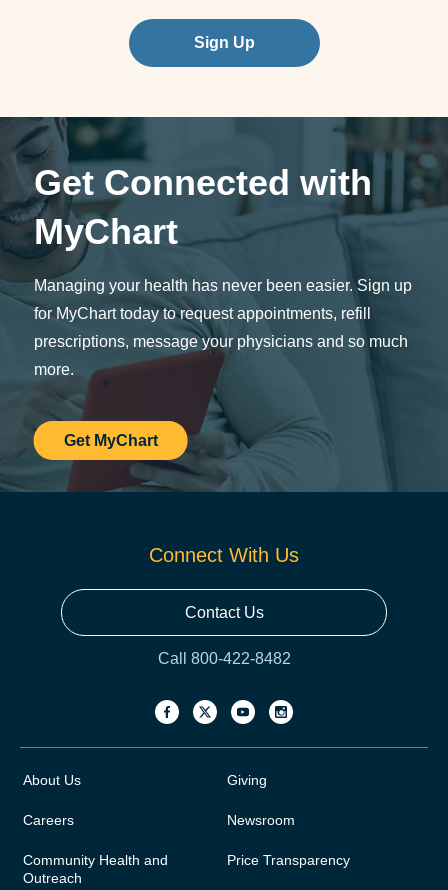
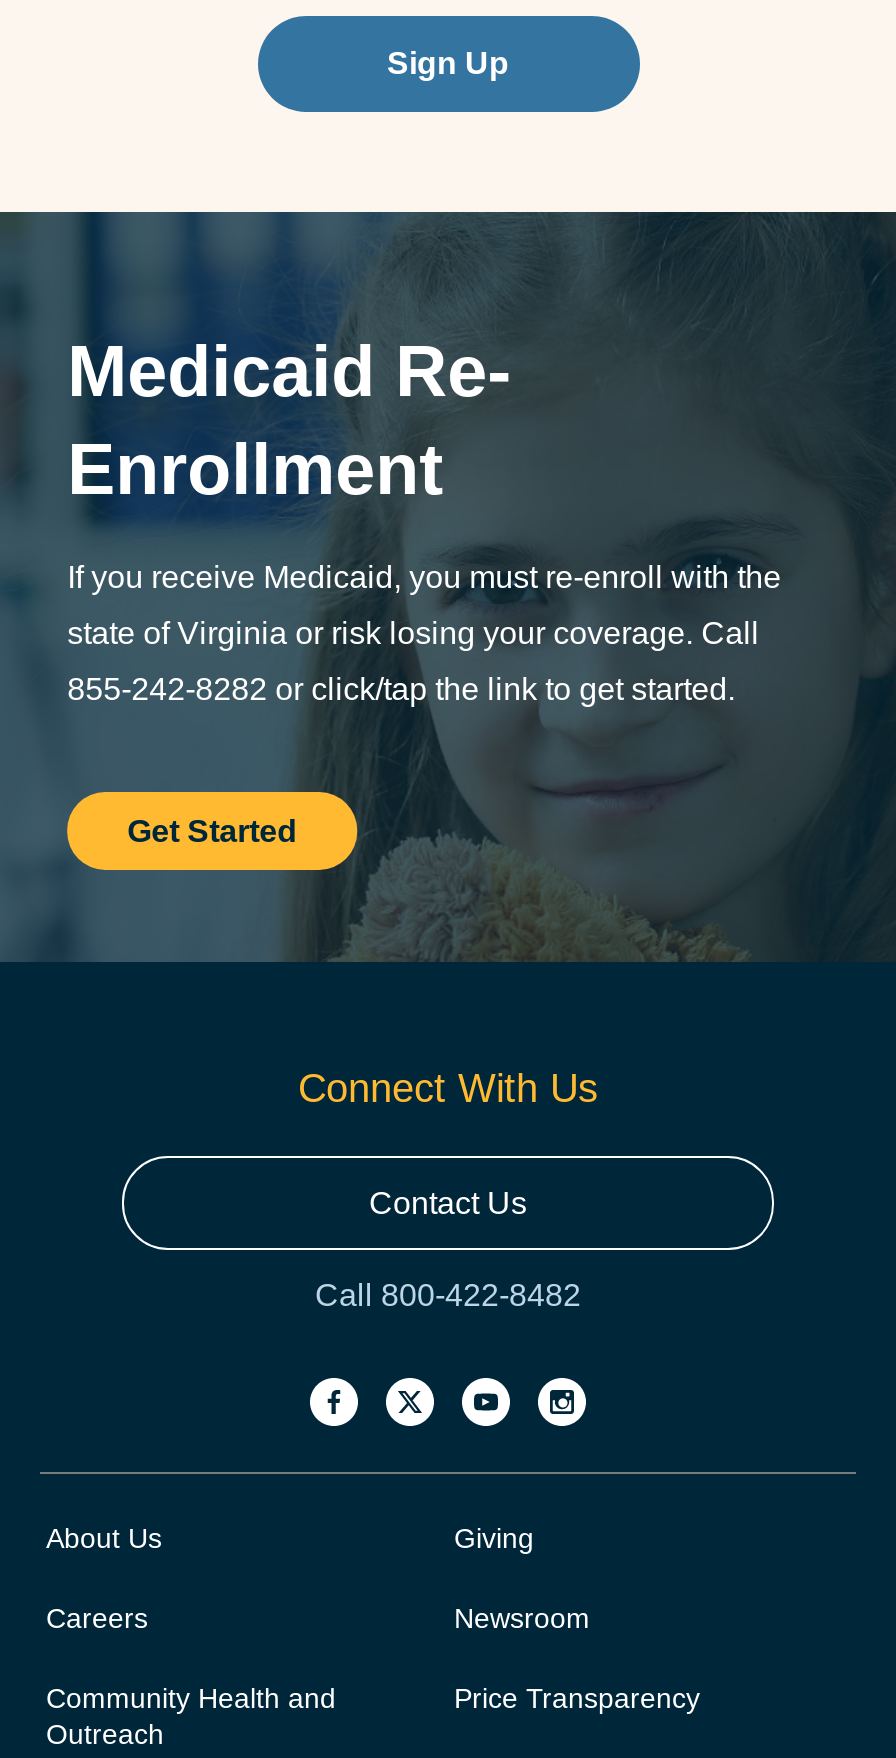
[3,117,445,492] [image] | Get Connected with | MyChart | Managing your health has never been easier. Sign up | for MyChart today to request appointments, refill | prescriptions, message your physicians and so much | more. -> [6,212,890,962] [image] | Medicaid Re- | Enrollment | If you receive Medicaid, you must re-enroll with the | state of Virginia or risk losing your coverage. Call | 855-242-8282 or click/tap the link to get started.
[64,431,158,448] Get MyChart -> [127,813,297,847] Get Started

